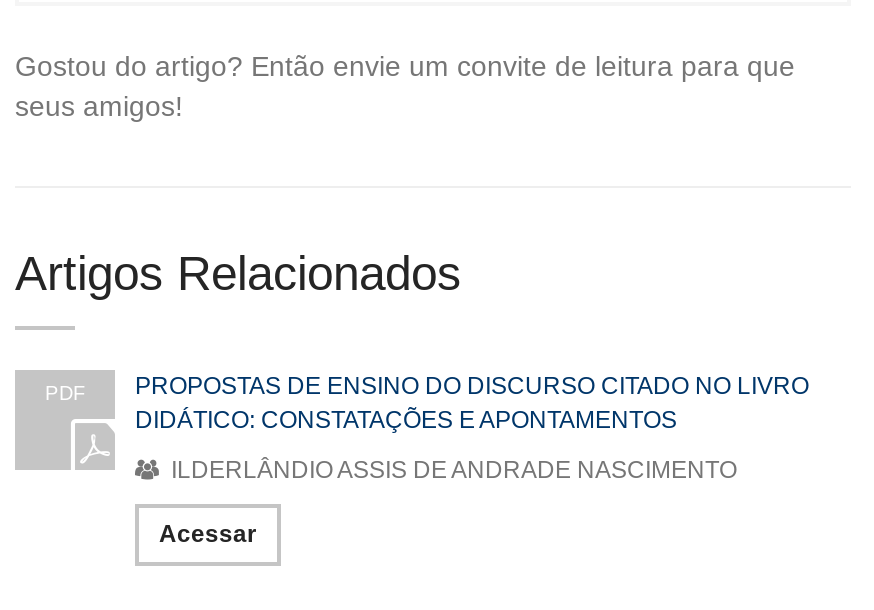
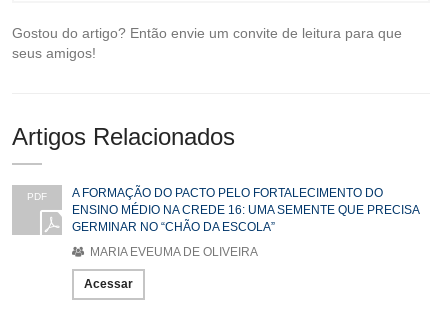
[135,372,809,434] PROPOSTAS DE ENSINO DO DISCURSO CITADO NO LIVRO | DIDÁTICO: CONSTATAÇÕES E APONTAMENTOS -> [72,186,419,234] A FORMAÇÃO DO PACTO PELO FORTALECIMENTO DO | ENSINO MÉDIO NA CREDE 16: UMA SEMENTE QUE PRECISA | GERMINAR NO “CHÃO DA ESCOLA”
[165,456,737,484] ILDERLÂNDIO ASSIS DE ANDRADE NASCIMENTO -> [87,245,258,259] MARIA EVEUMA DE OLIVEIRA

